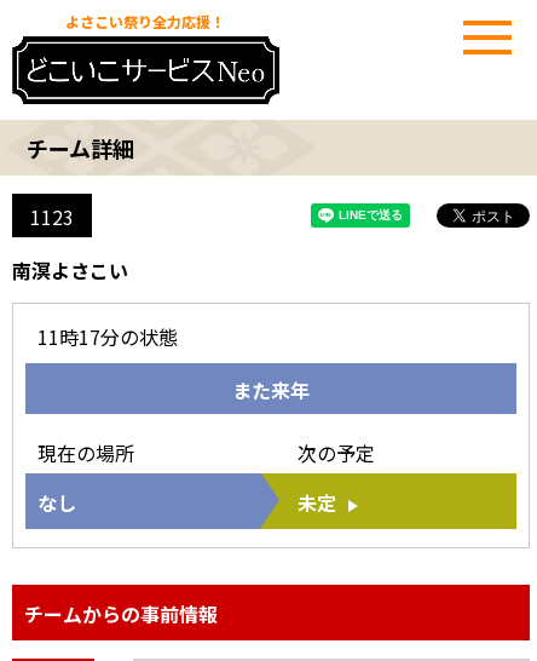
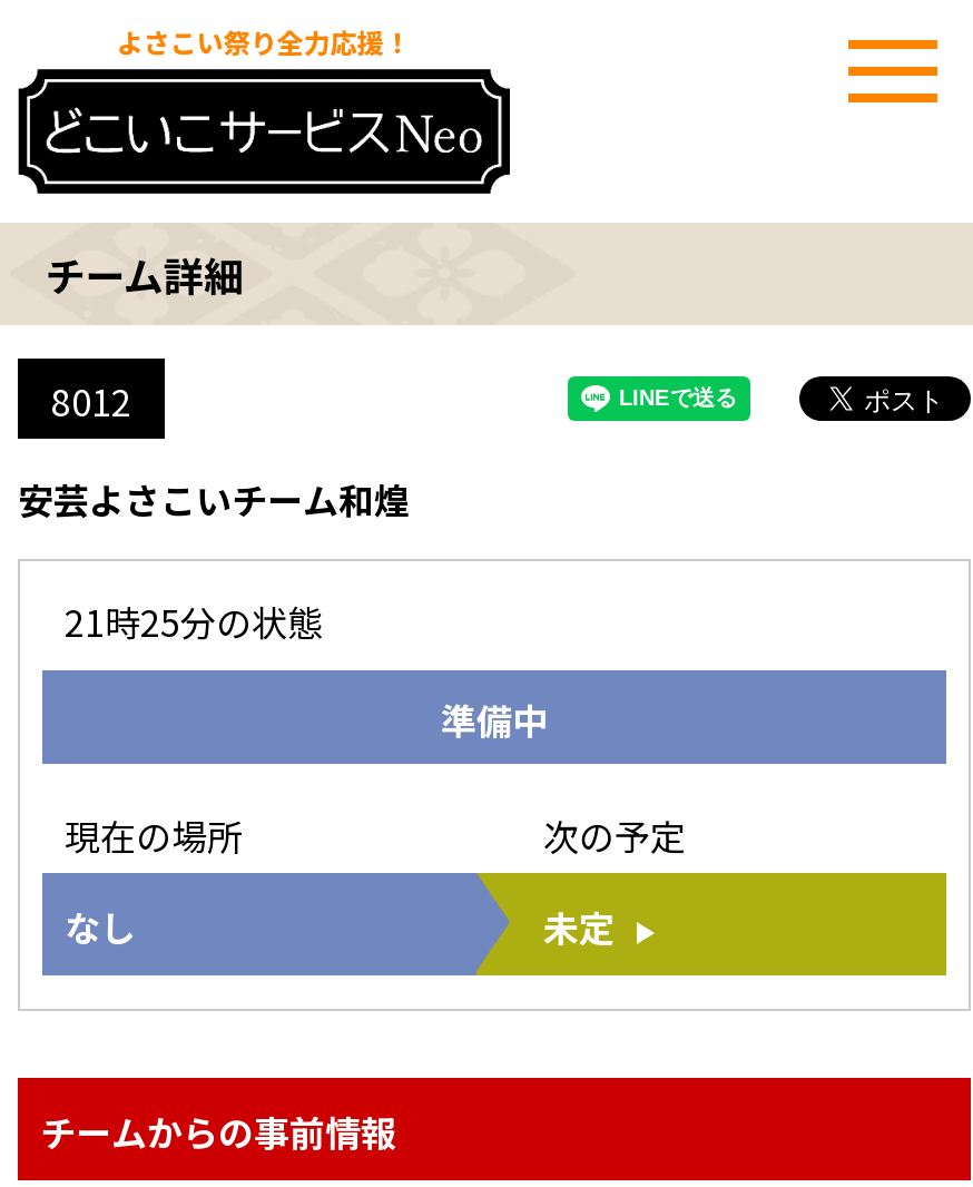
[30,202,74,231] 1123 -> [51,374,131,428] 8012
[12,255,128,284] 南溟よさこい -> [18,472,410,526] 安芸よさこいチーム和煌
[37,322,178,351] 11時17分の状態 -> [65,595,323,648] 21時25分の状態
[232,375,310,404] また来年 -> [441,693,548,746] 準備中

